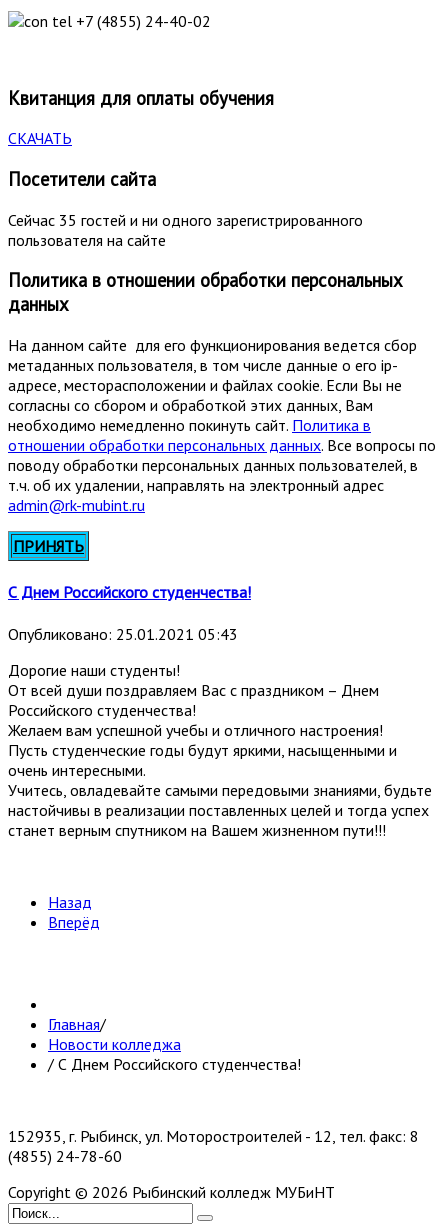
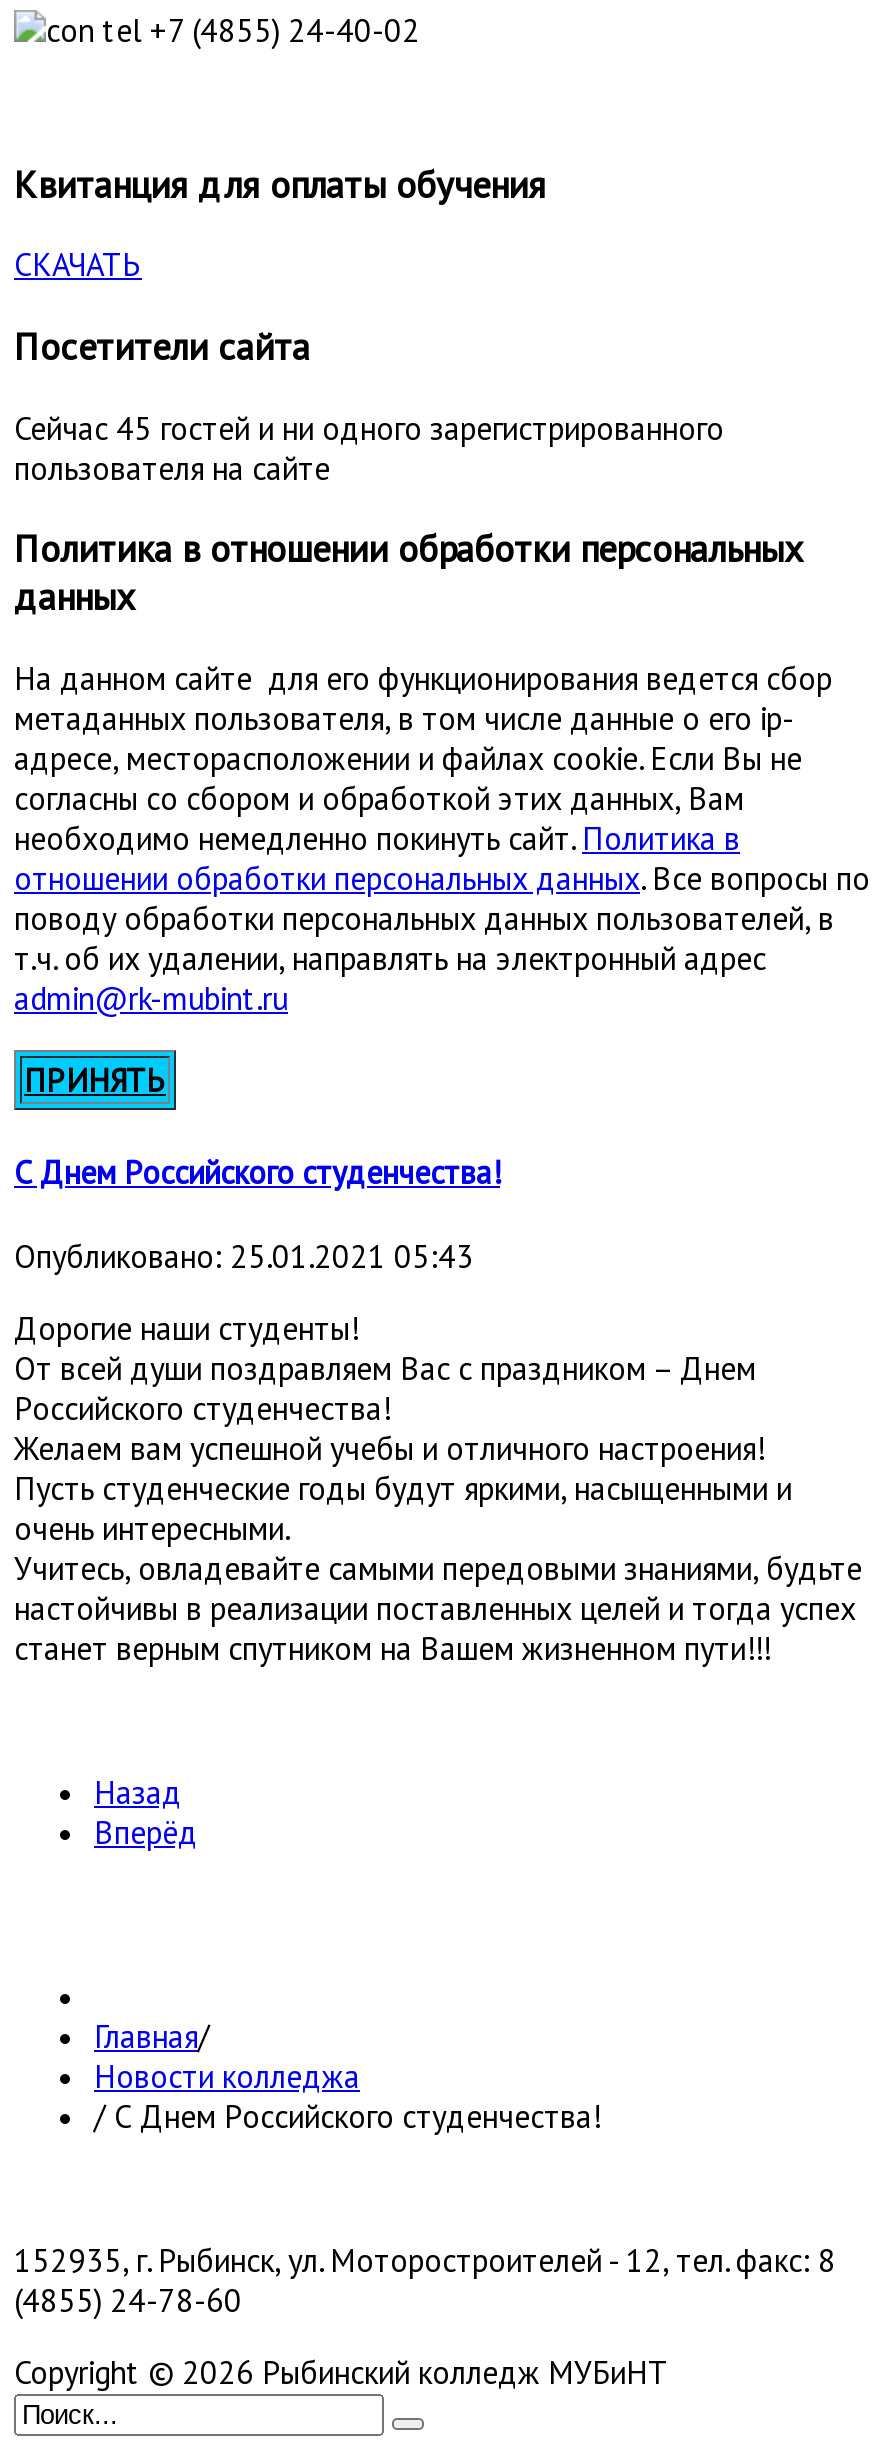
[8,210,363,230] Сейчас 35 гостей и ни одного зарегистрированного -> [14,408,724,448] Сейчас 45 гостей и ни одного зарегистрированного

